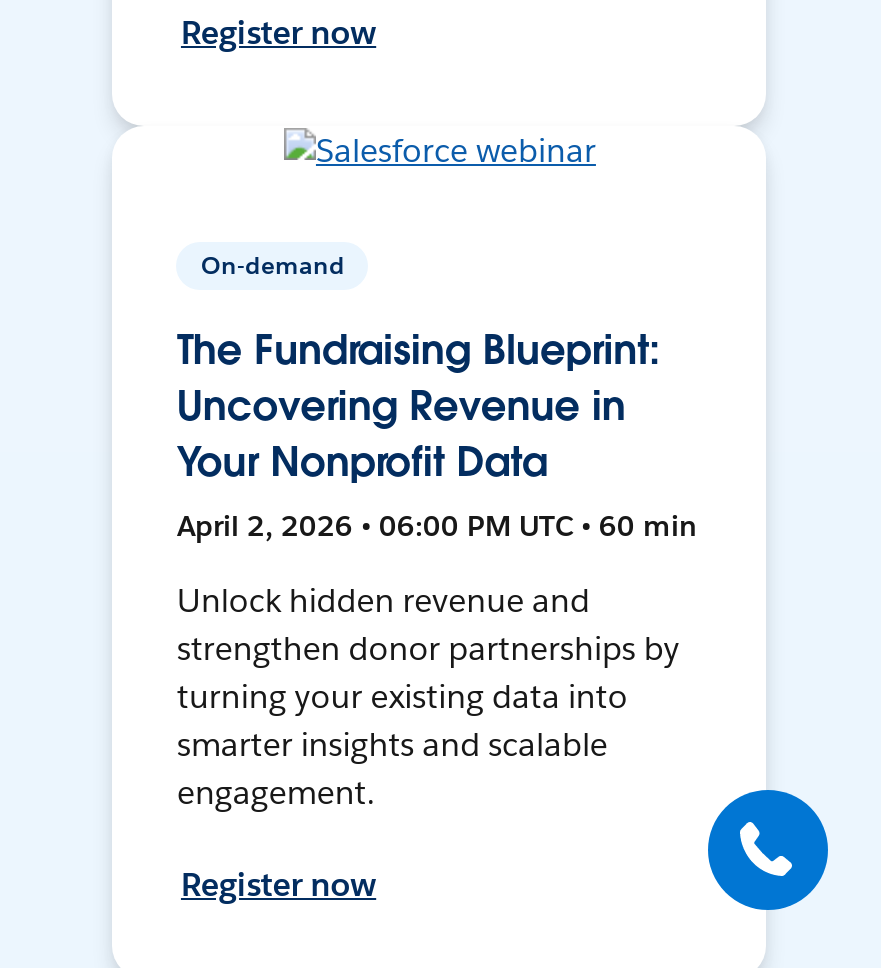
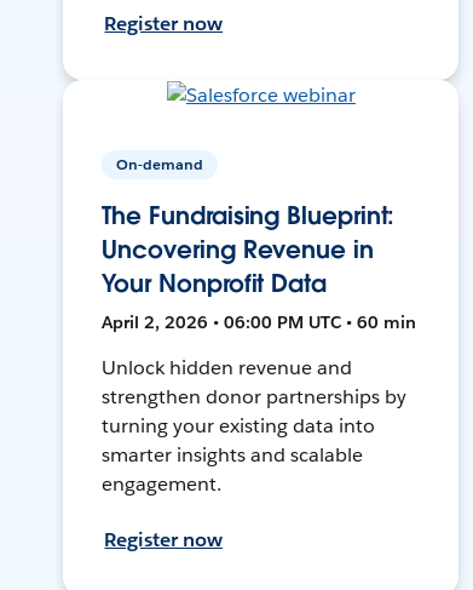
[706,788,830,912] [image] -> none

